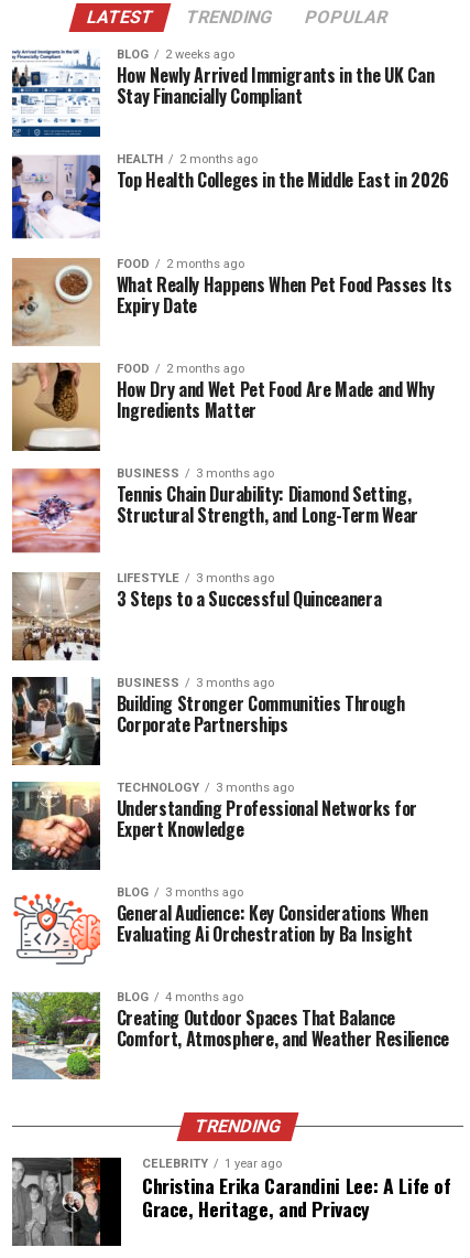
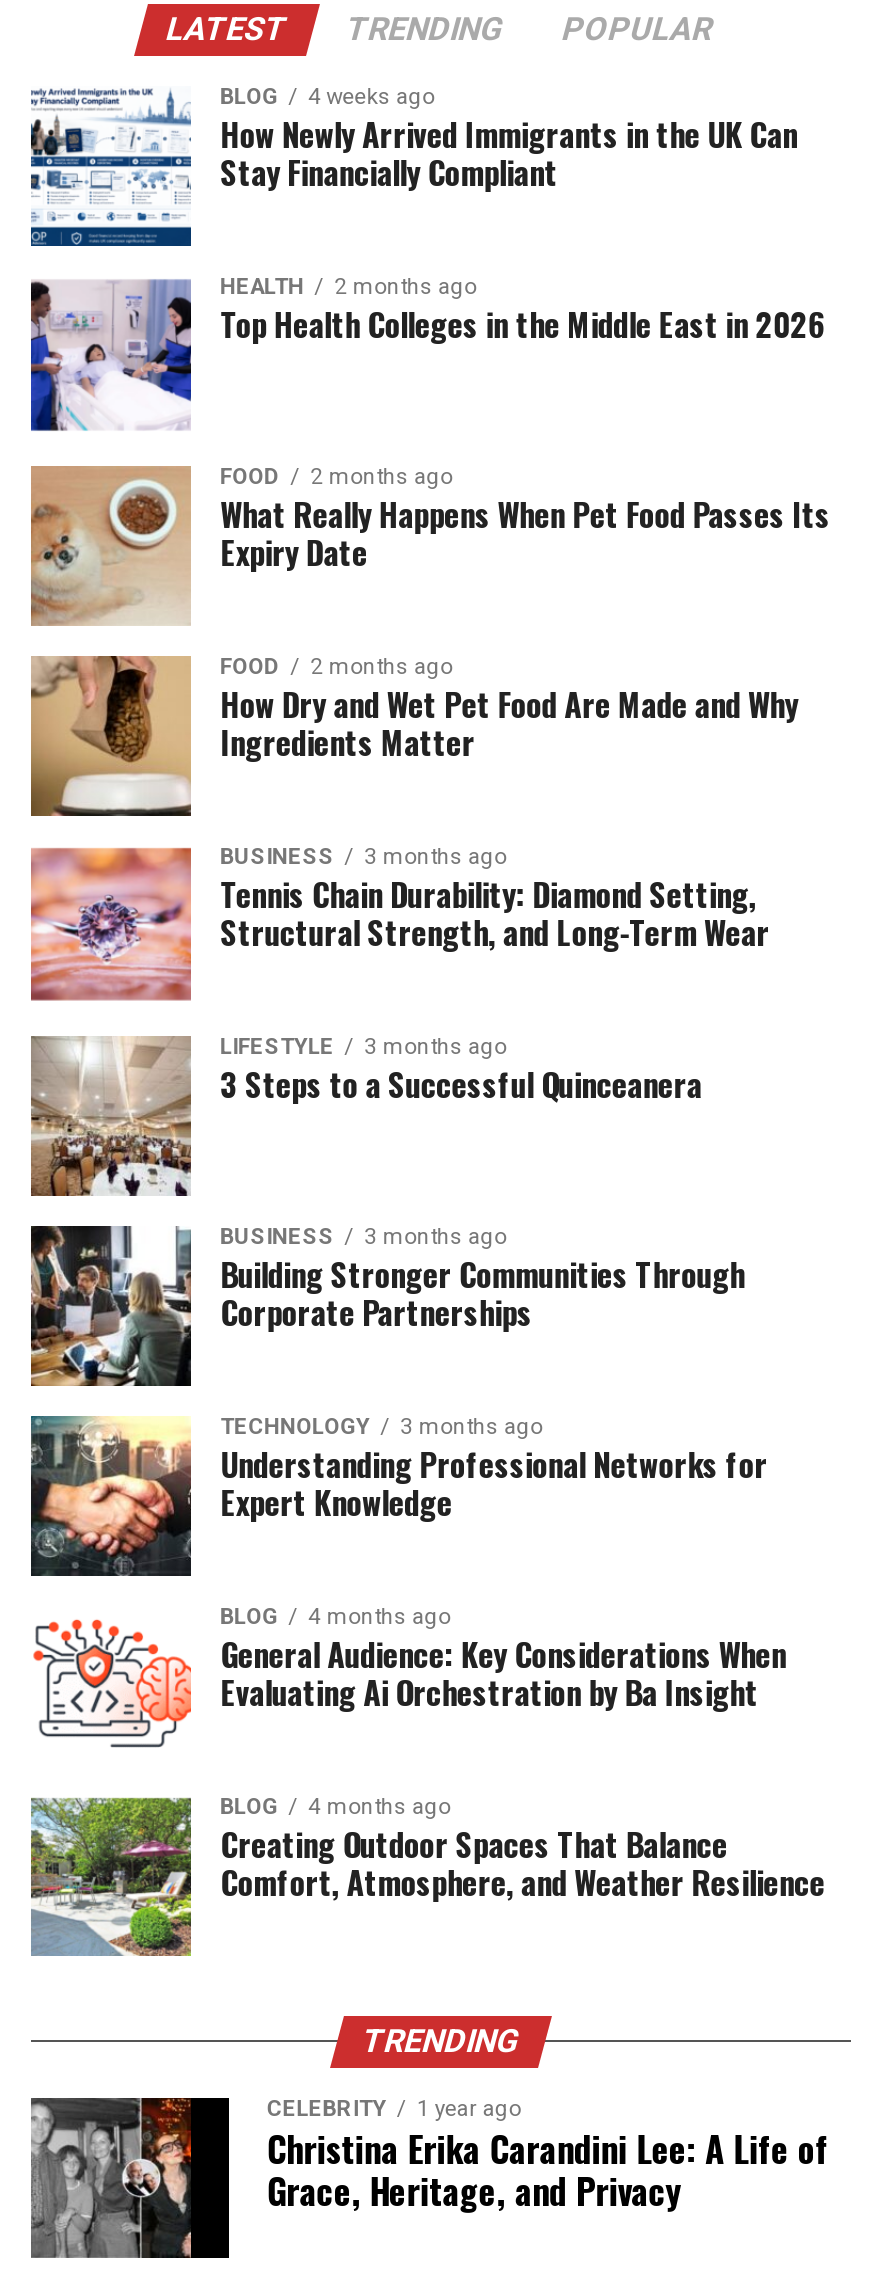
[116,47,234,61] BLOG 2 weeks ago -> [220,83,434,109] BLOG 4 weeks ago
[116,885,243,899] BLOG 3 months ago -> [220,1603,450,1629] BLOG 4 months ago

